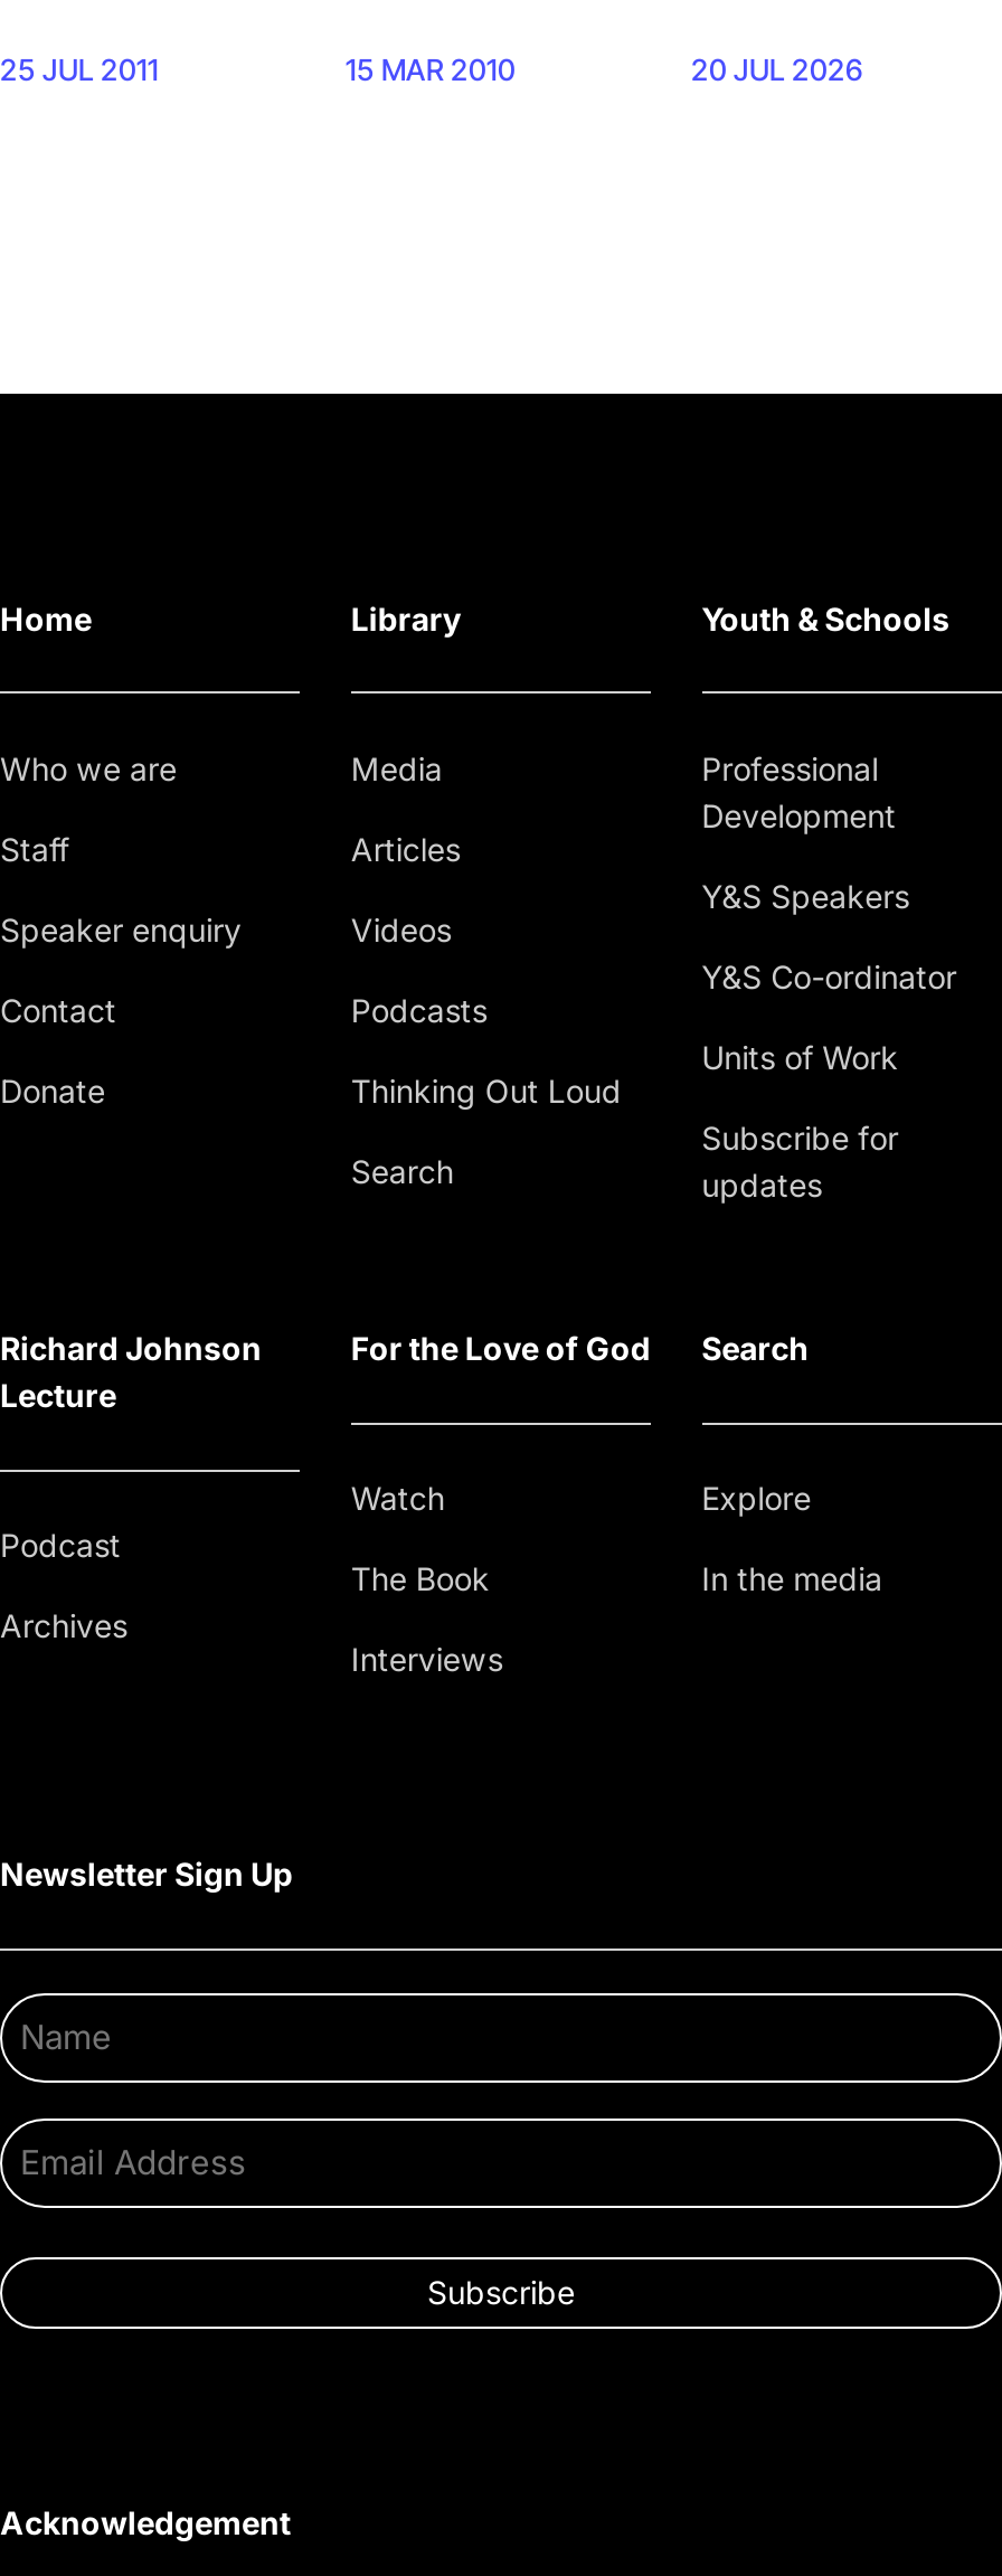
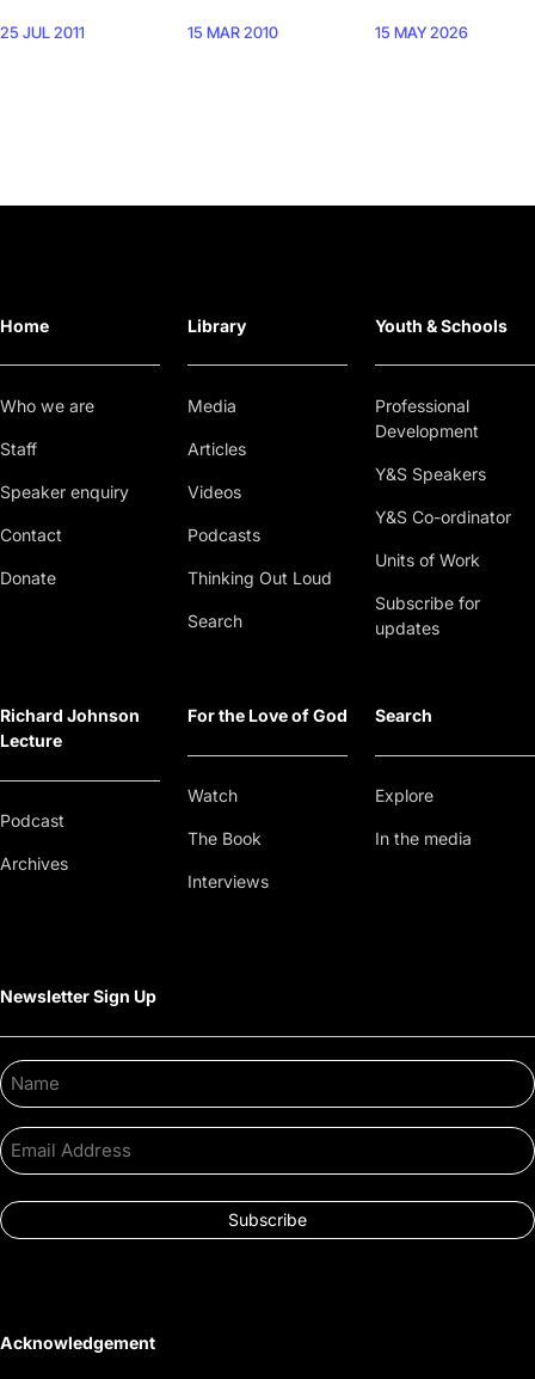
[691,51,863,86] 20 JUL 2026 -> [375,22,468,41] 15 MAY 2026

